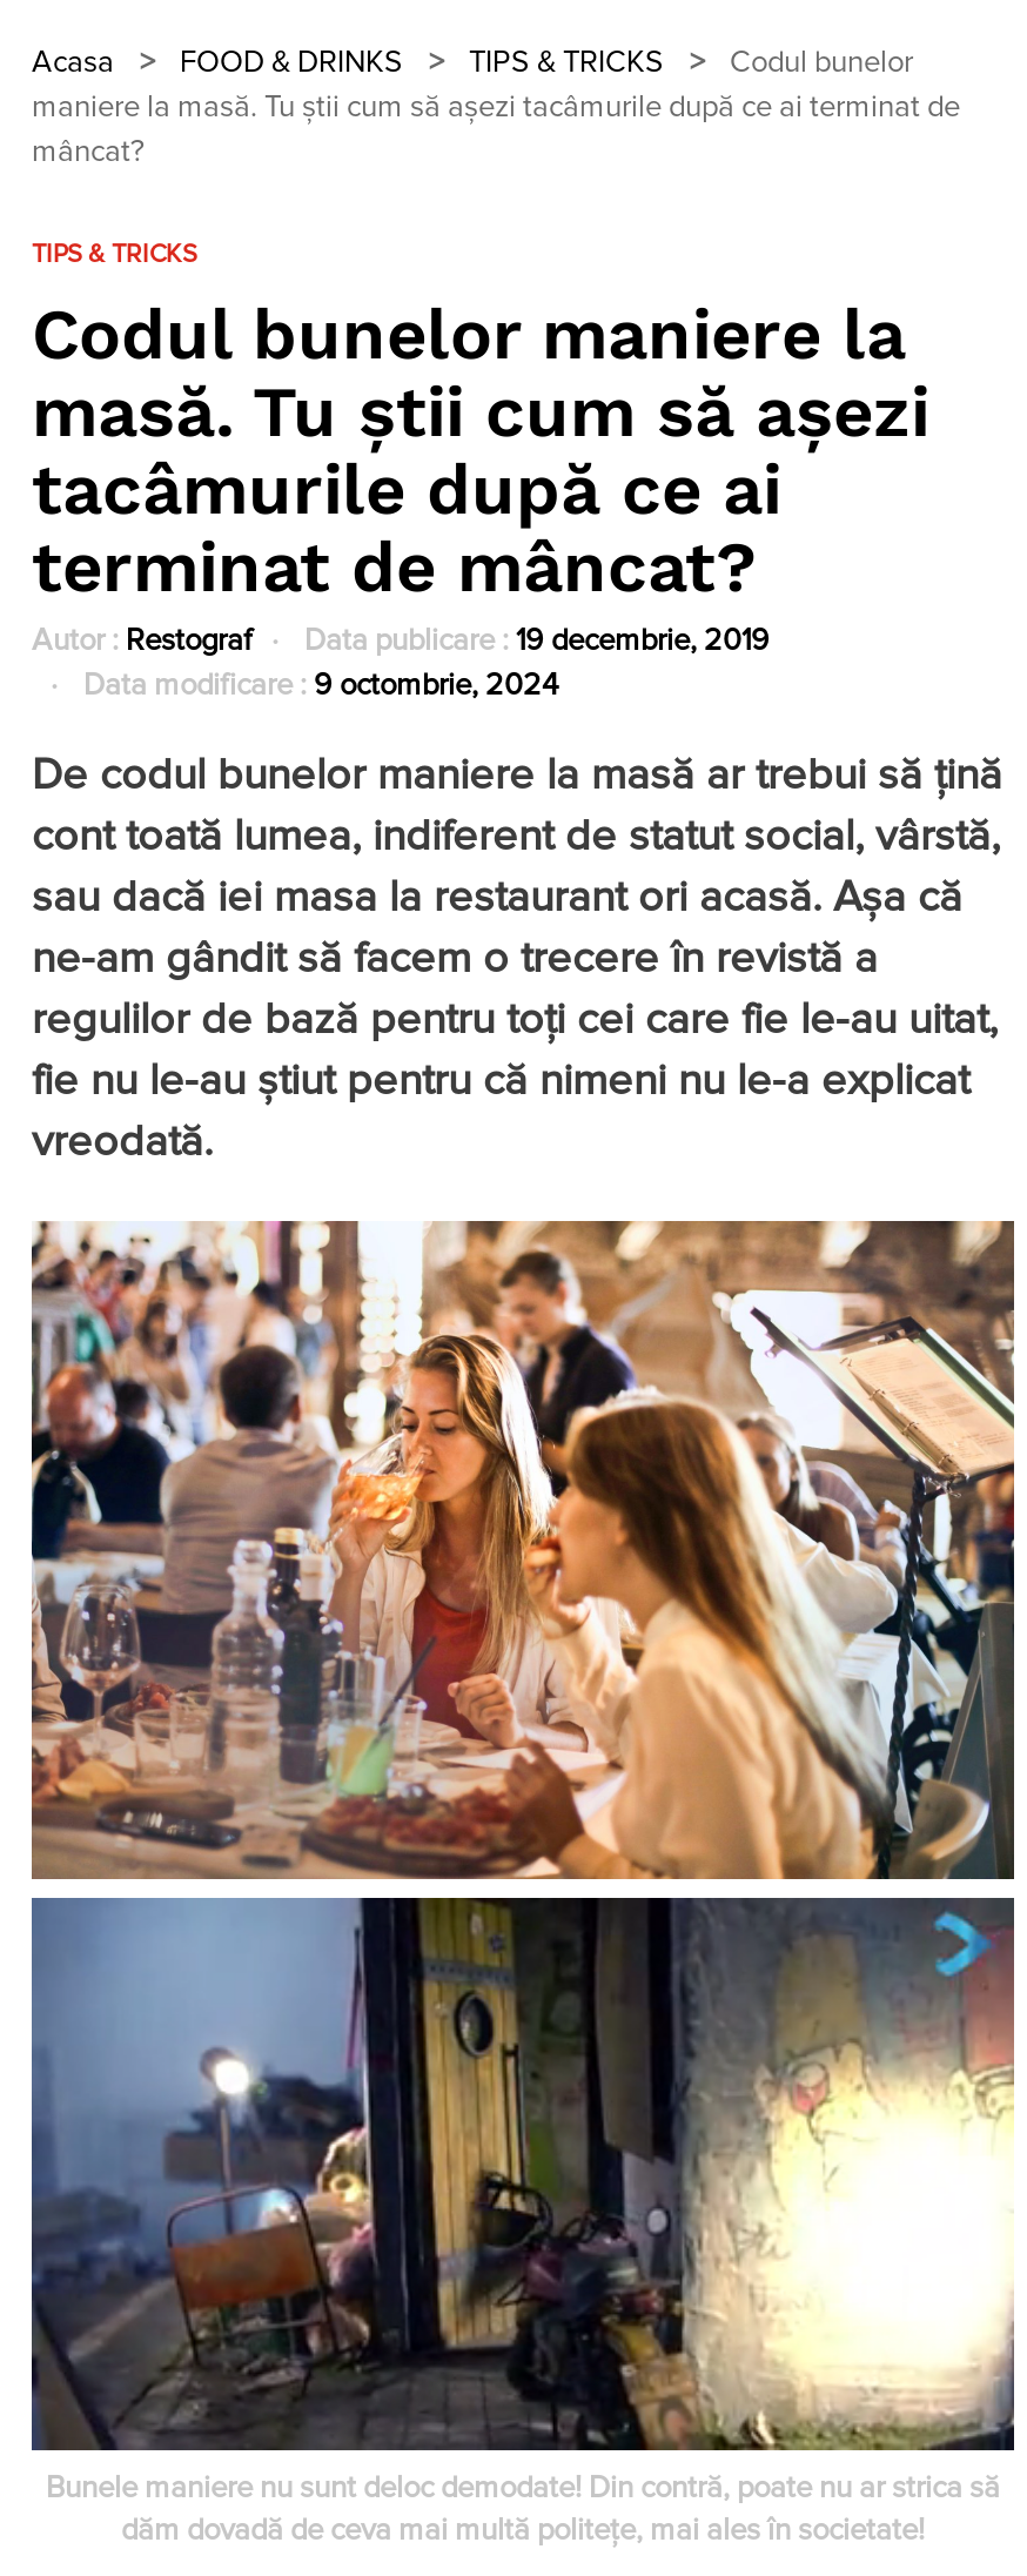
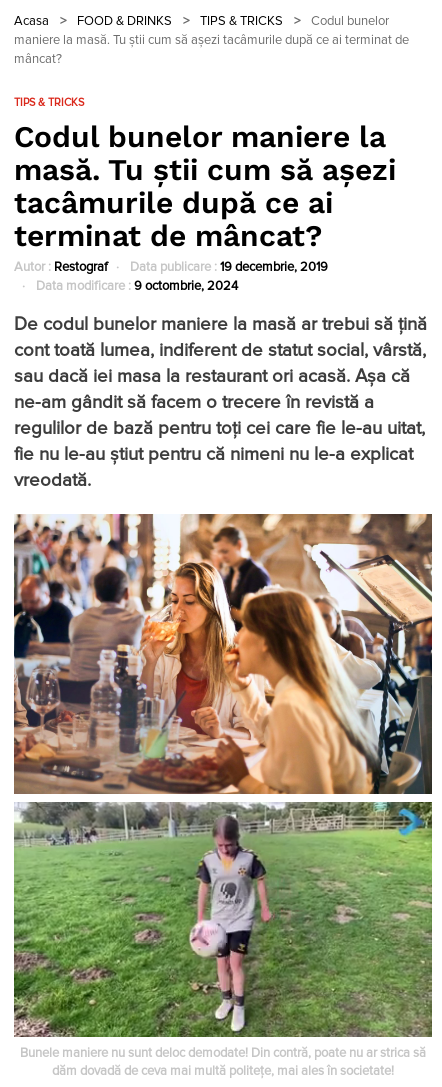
[29,1896,1014,2453] [image] -> [13,801,433,1038] [image]

